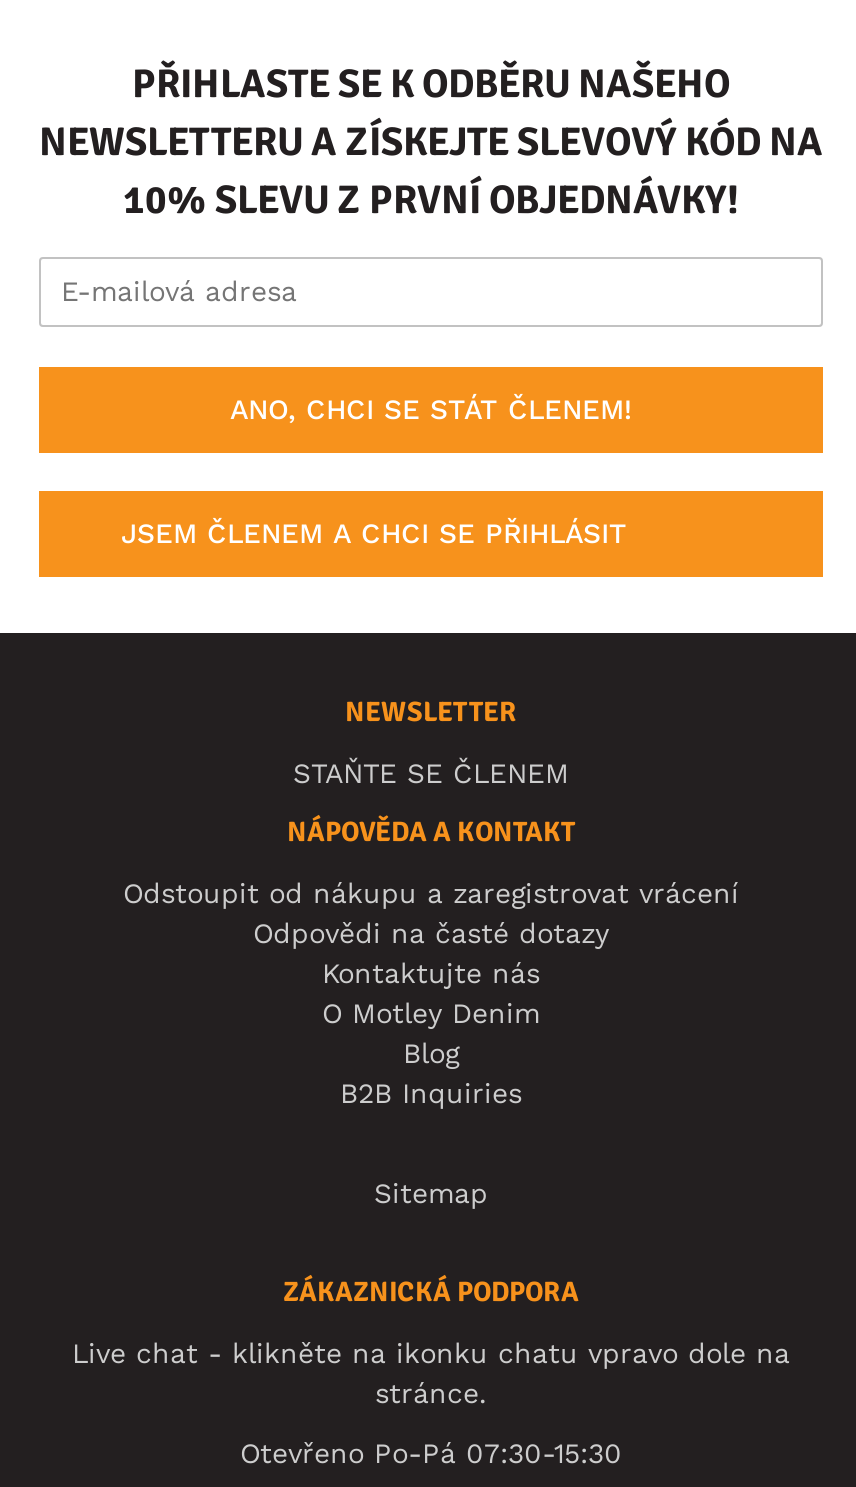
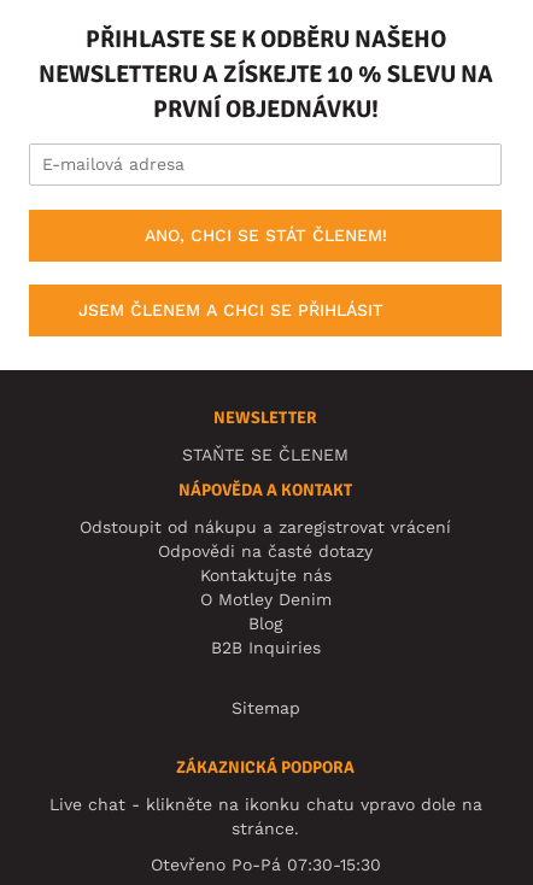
[39,116,823,224] NEWSLETTERU A ZÍSKEJTE SLEVOVÝ KÓD NA | 10% SLEVU Z PRVNÍ OBJEDNÁVKY! -> [38,59,493,124] NEWSLETTERU A ZÍSKEJTE 10 % SLEVU NA | PRVNÍ OBJEDNÁVKU!

